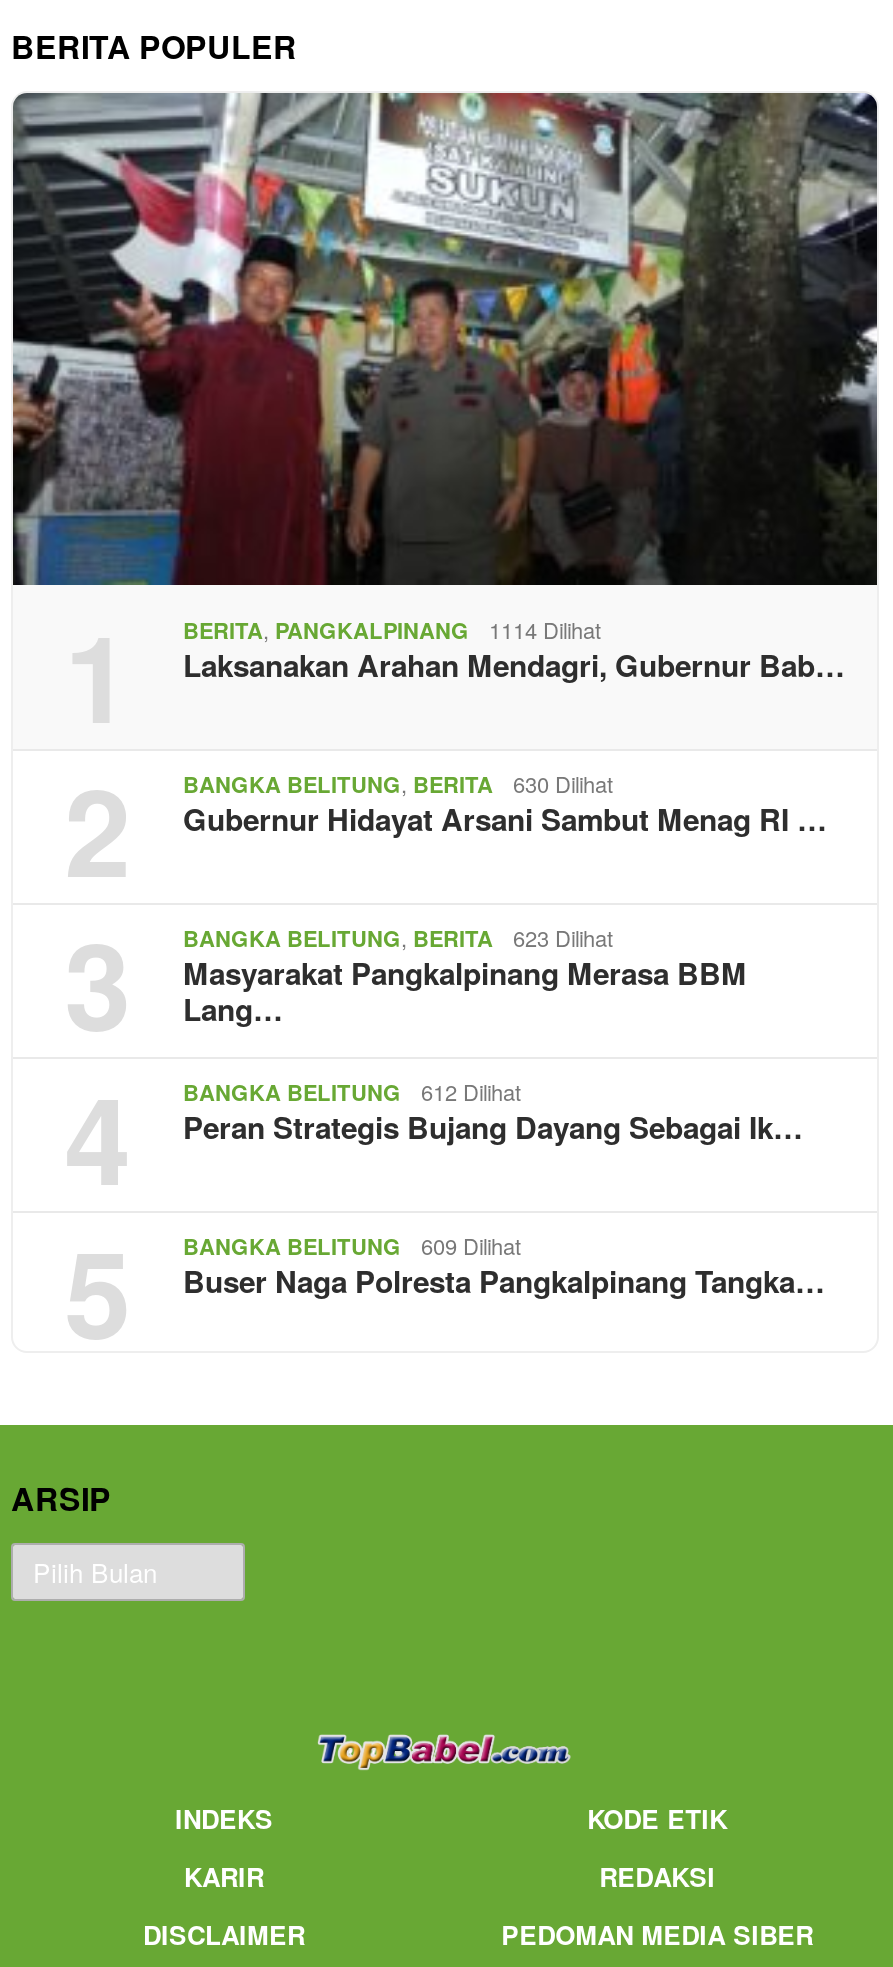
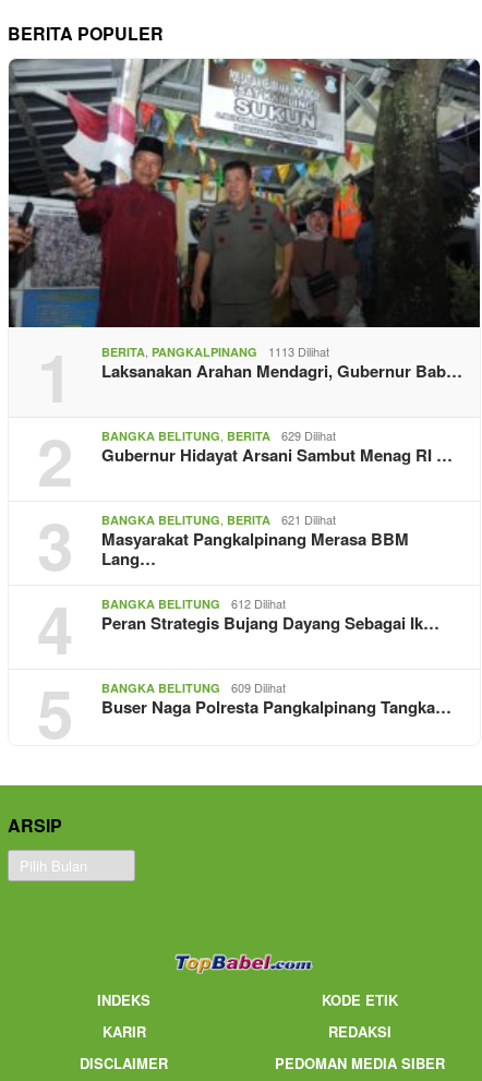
[64,587,845,759] 1 BERITA, PANGKALPINANG Laksanakan Arahan Mendagri, Gubernur Bab… 1114 Dilihat -> [37,328,462,422] 1 BERITA, PANGKALPINANG Laksanakan Arahan Mendagri, Gubernur Bab… 1113 Dilihat
[513,767,613,799] 630 Dilihat -> [281,426,336,444] 629 Dilihat
[513,921,613,953] 623 Dilihat -> [281,510,336,528] 621 Dilihat

